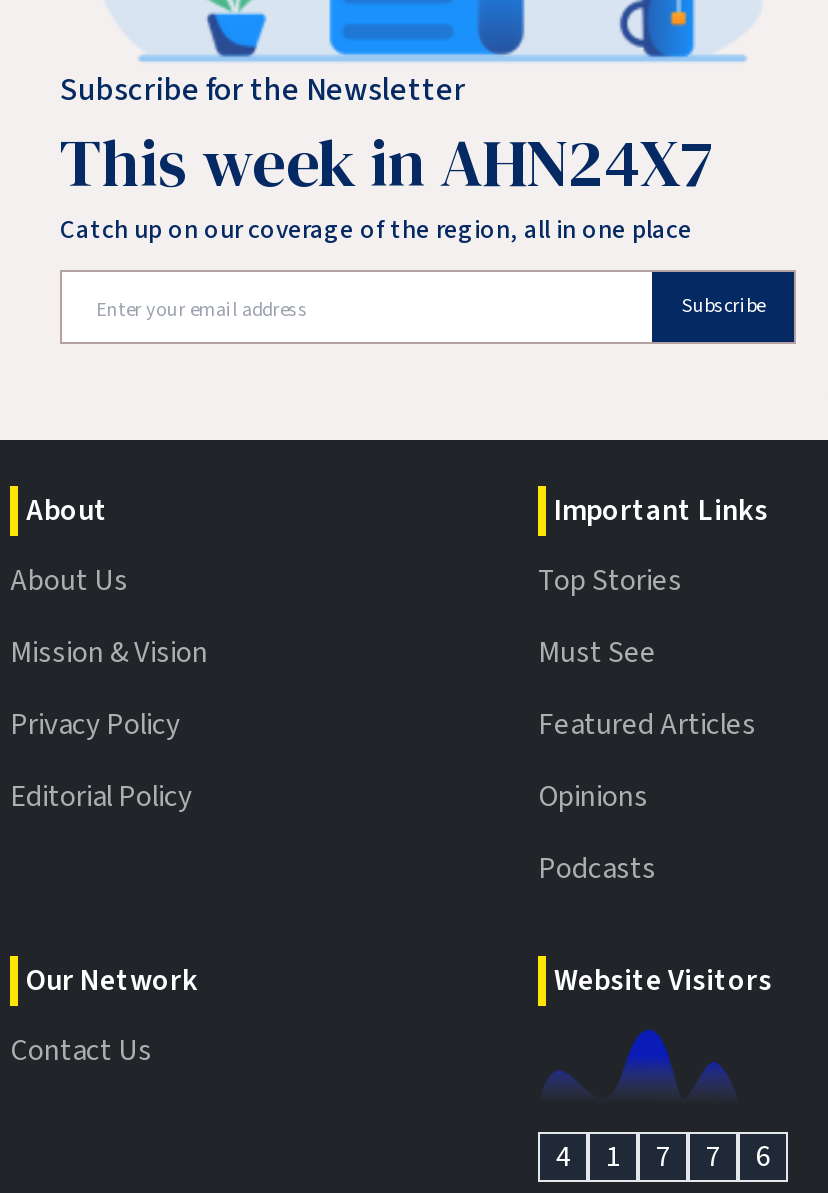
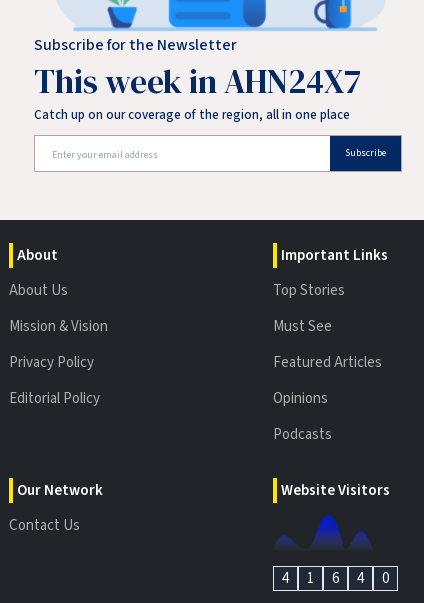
[656,1136,720,1178] 7 | 7 -> none
none -> [357,568,389,589] 4 | 0

